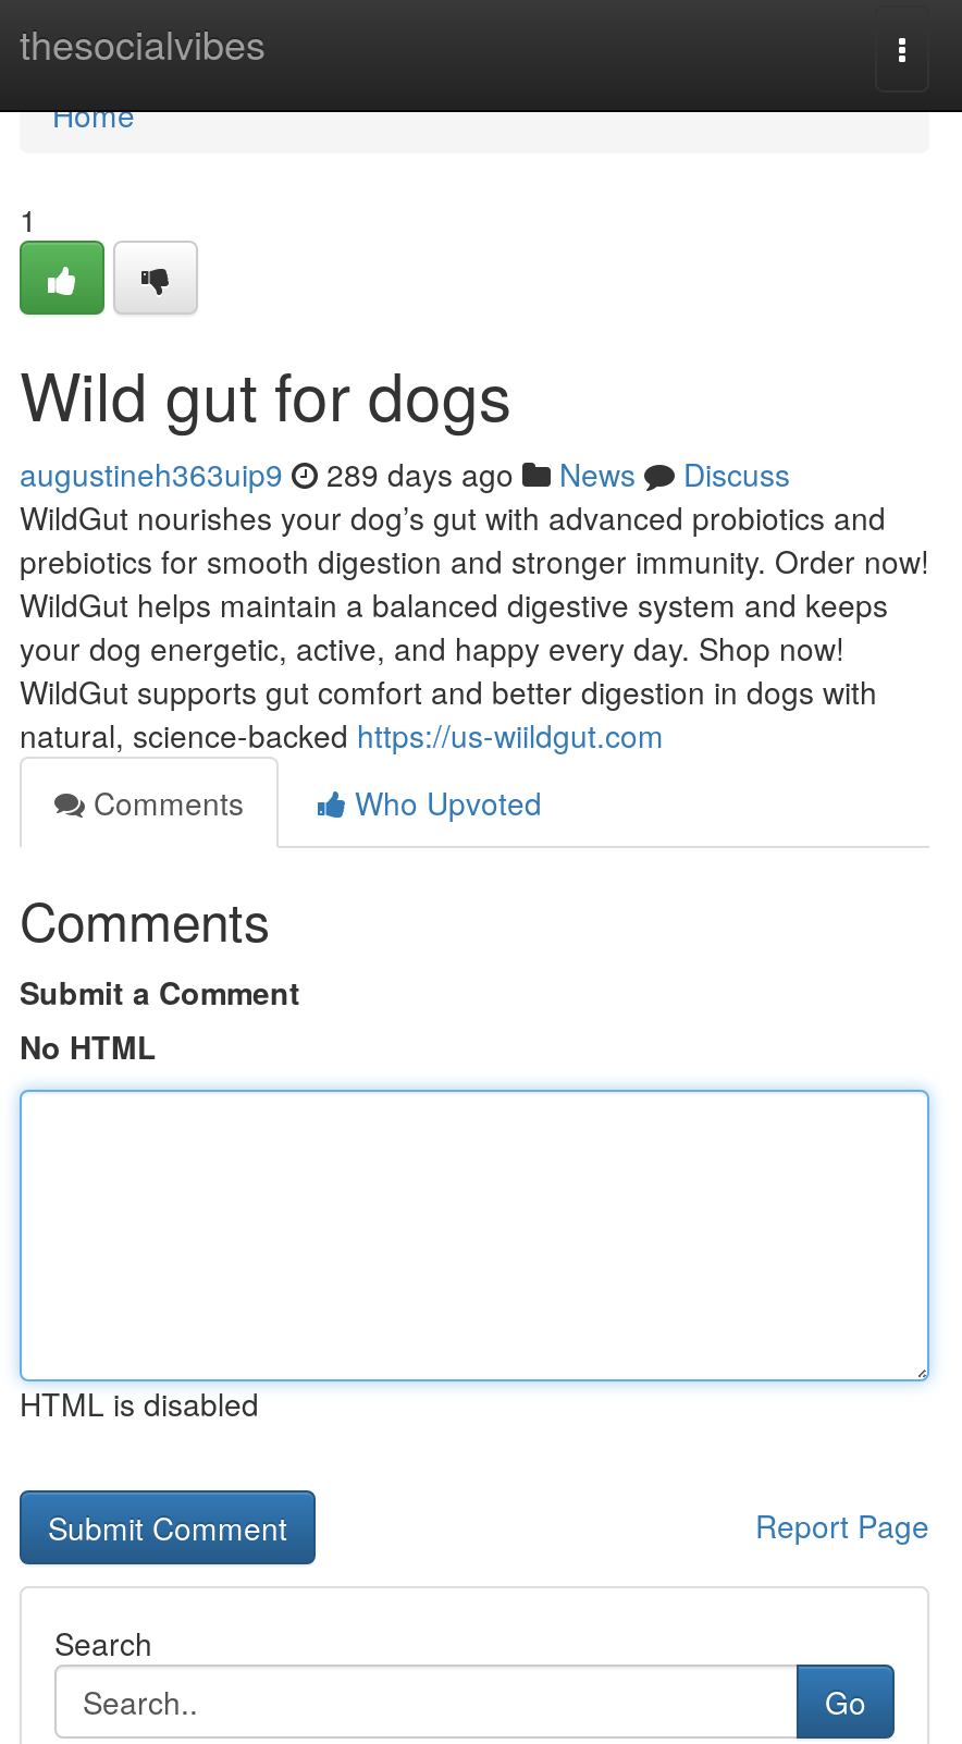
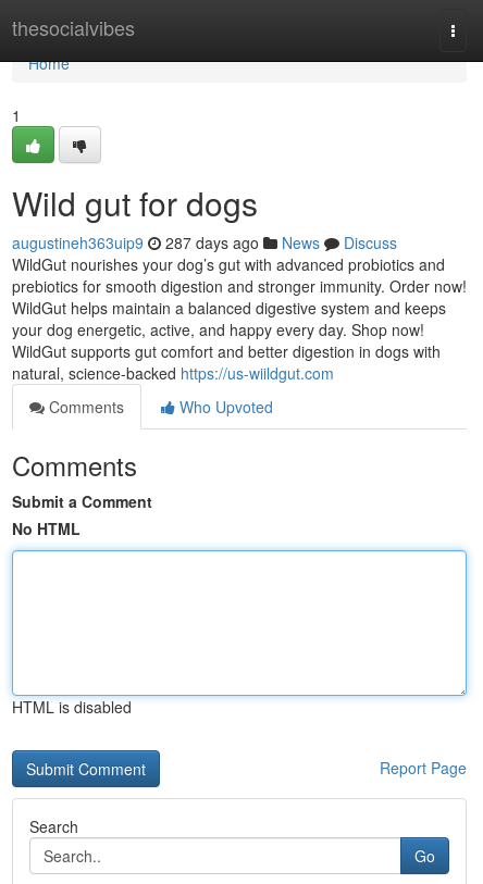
[20,452,790,495] augustineh363uip9 289 days ago News Discuss -> [12,232,397,253] augustineh363uip9 287 days ago News Discuss

